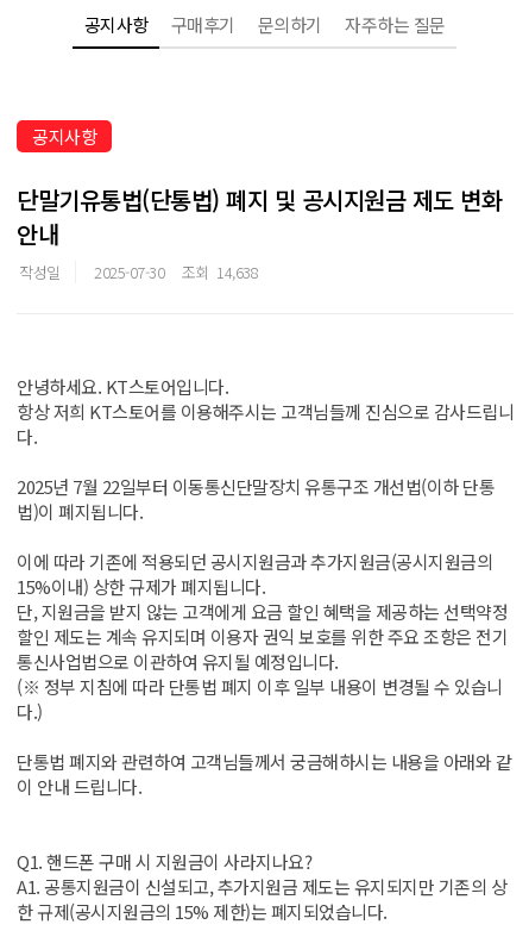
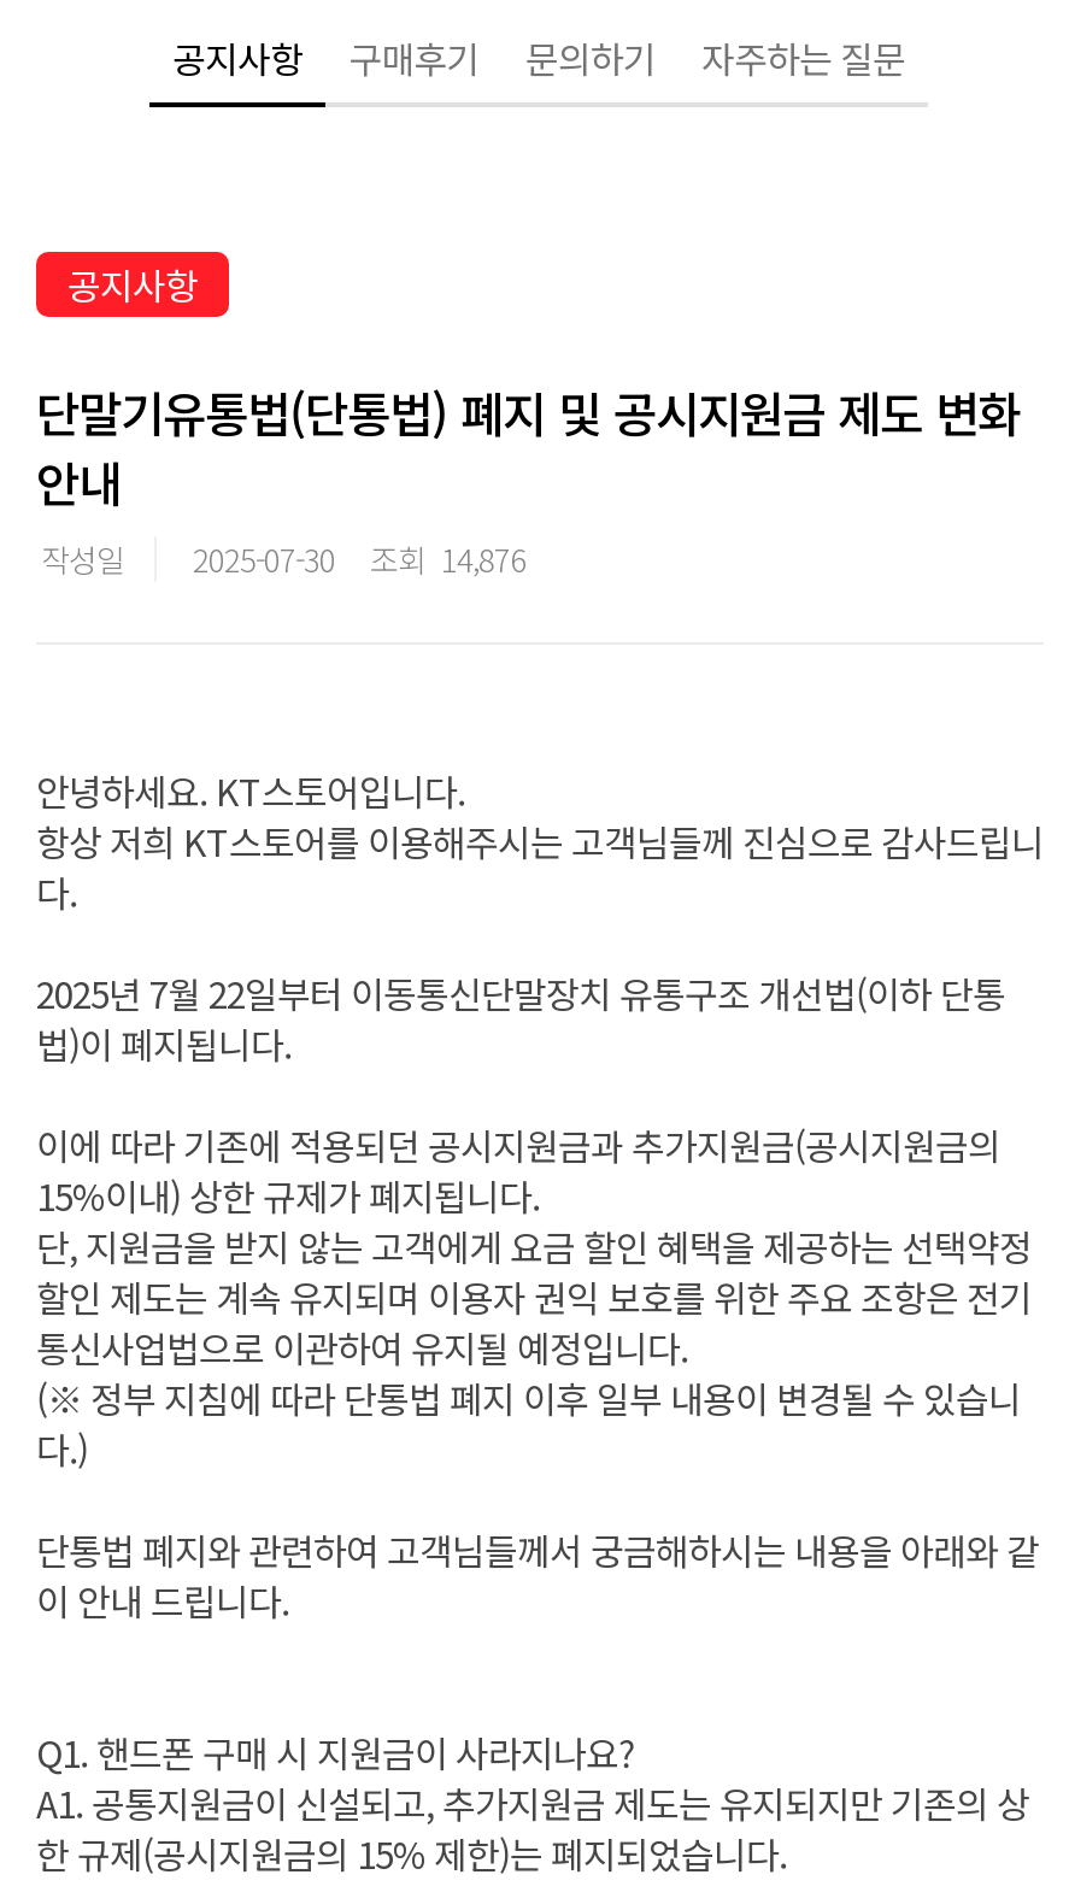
[19,261,258,283] 작성일 2025-07-30 조회 14,638 -> [41,536,525,582] 작성일 2025-07-30 조회 14,876

